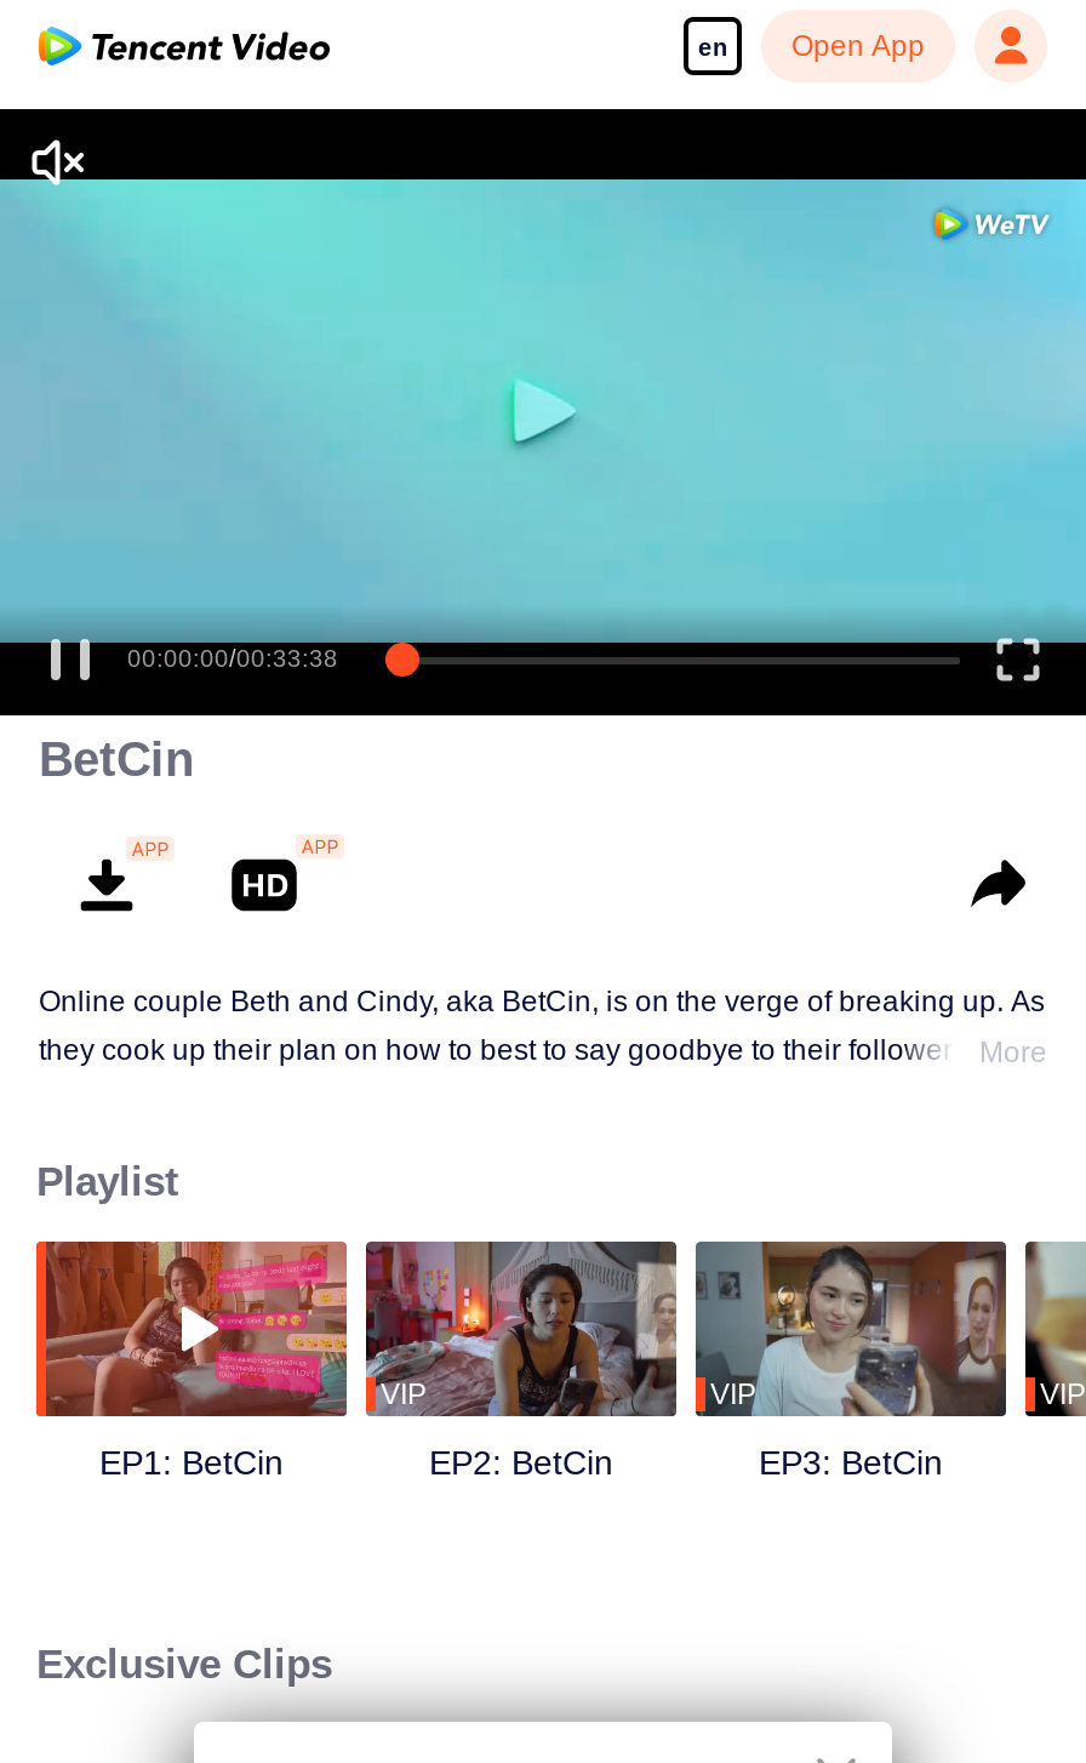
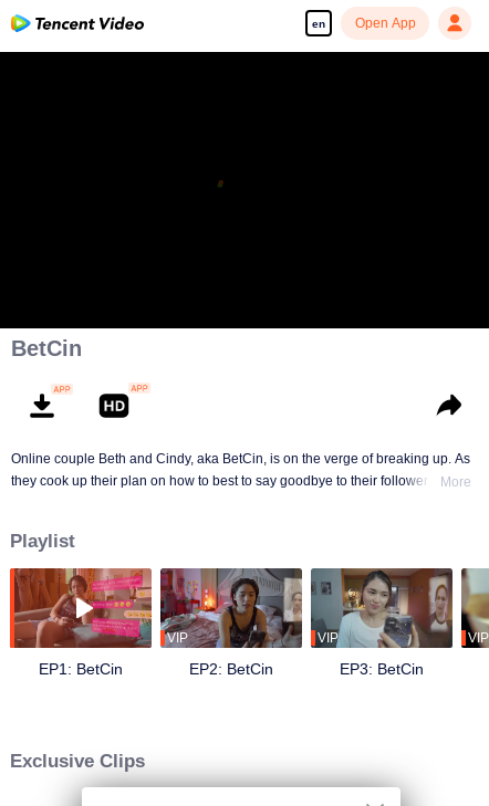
[7,138,1079,684] [image] | 00:00:00/00:33:38 -> none

